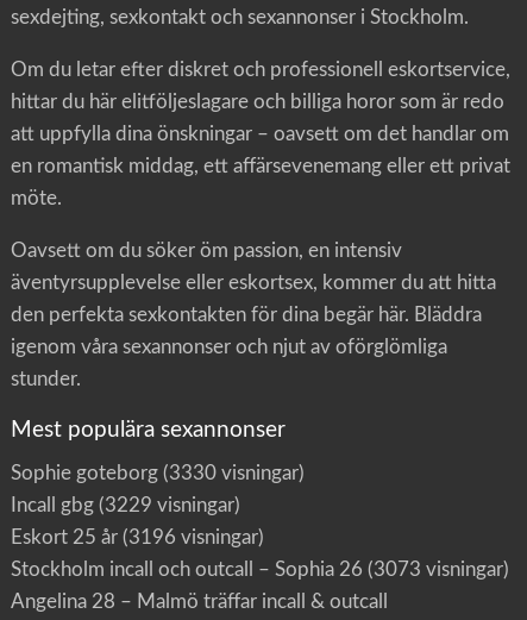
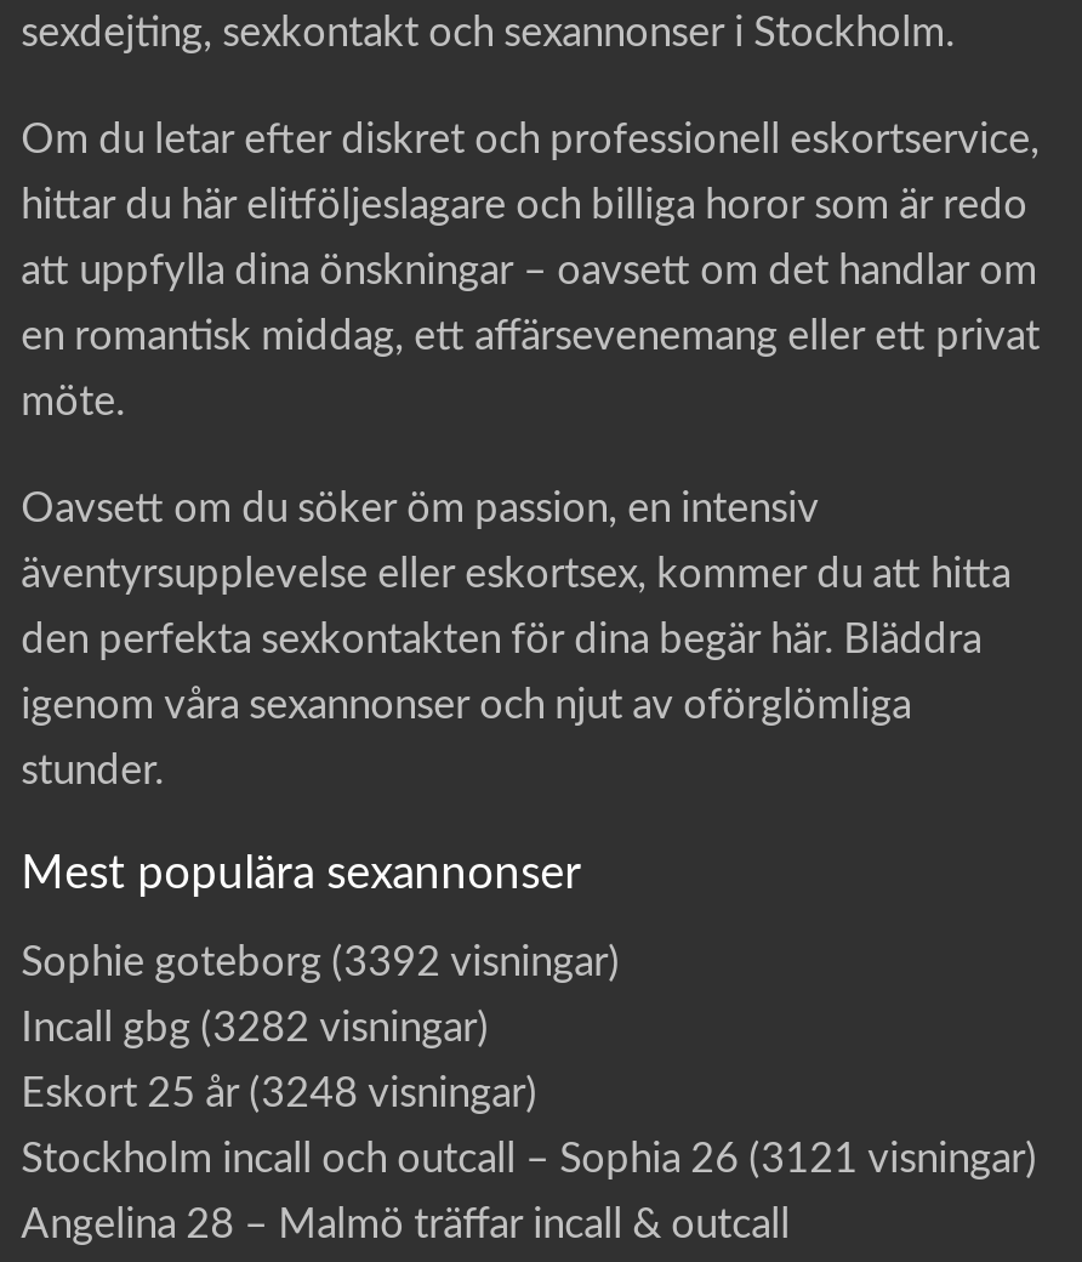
[10,462,304,483] Sophie goteborg (3330 visningar) -> [21,940,620,982] Sophie goteborg (3392 visningar)
[10,494,240,515] Incall gbg (3229 visningar) -> [21,1006,489,1047] Incall gbg (3282 visningar)
[10,527,264,547] Eskort 25 år (3196 visningar) -> [21,1071,538,1113] Eskort 25 år (3248 visningar)
[10,559,509,579] Stockholm incall och outcall – Sophia 26 (3073 visningar) -> [21,1137,1037,1178] Stockholm incall och outcall – Sophia 26 (3121 visningar)

